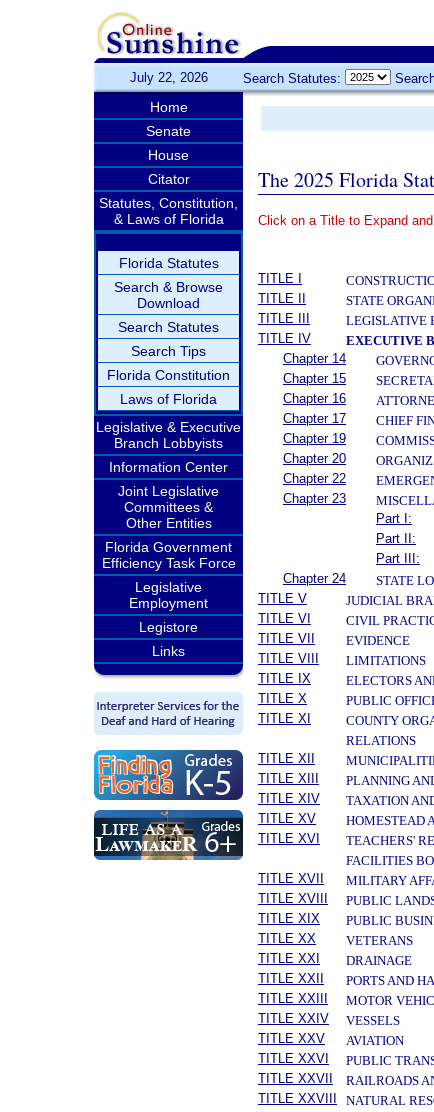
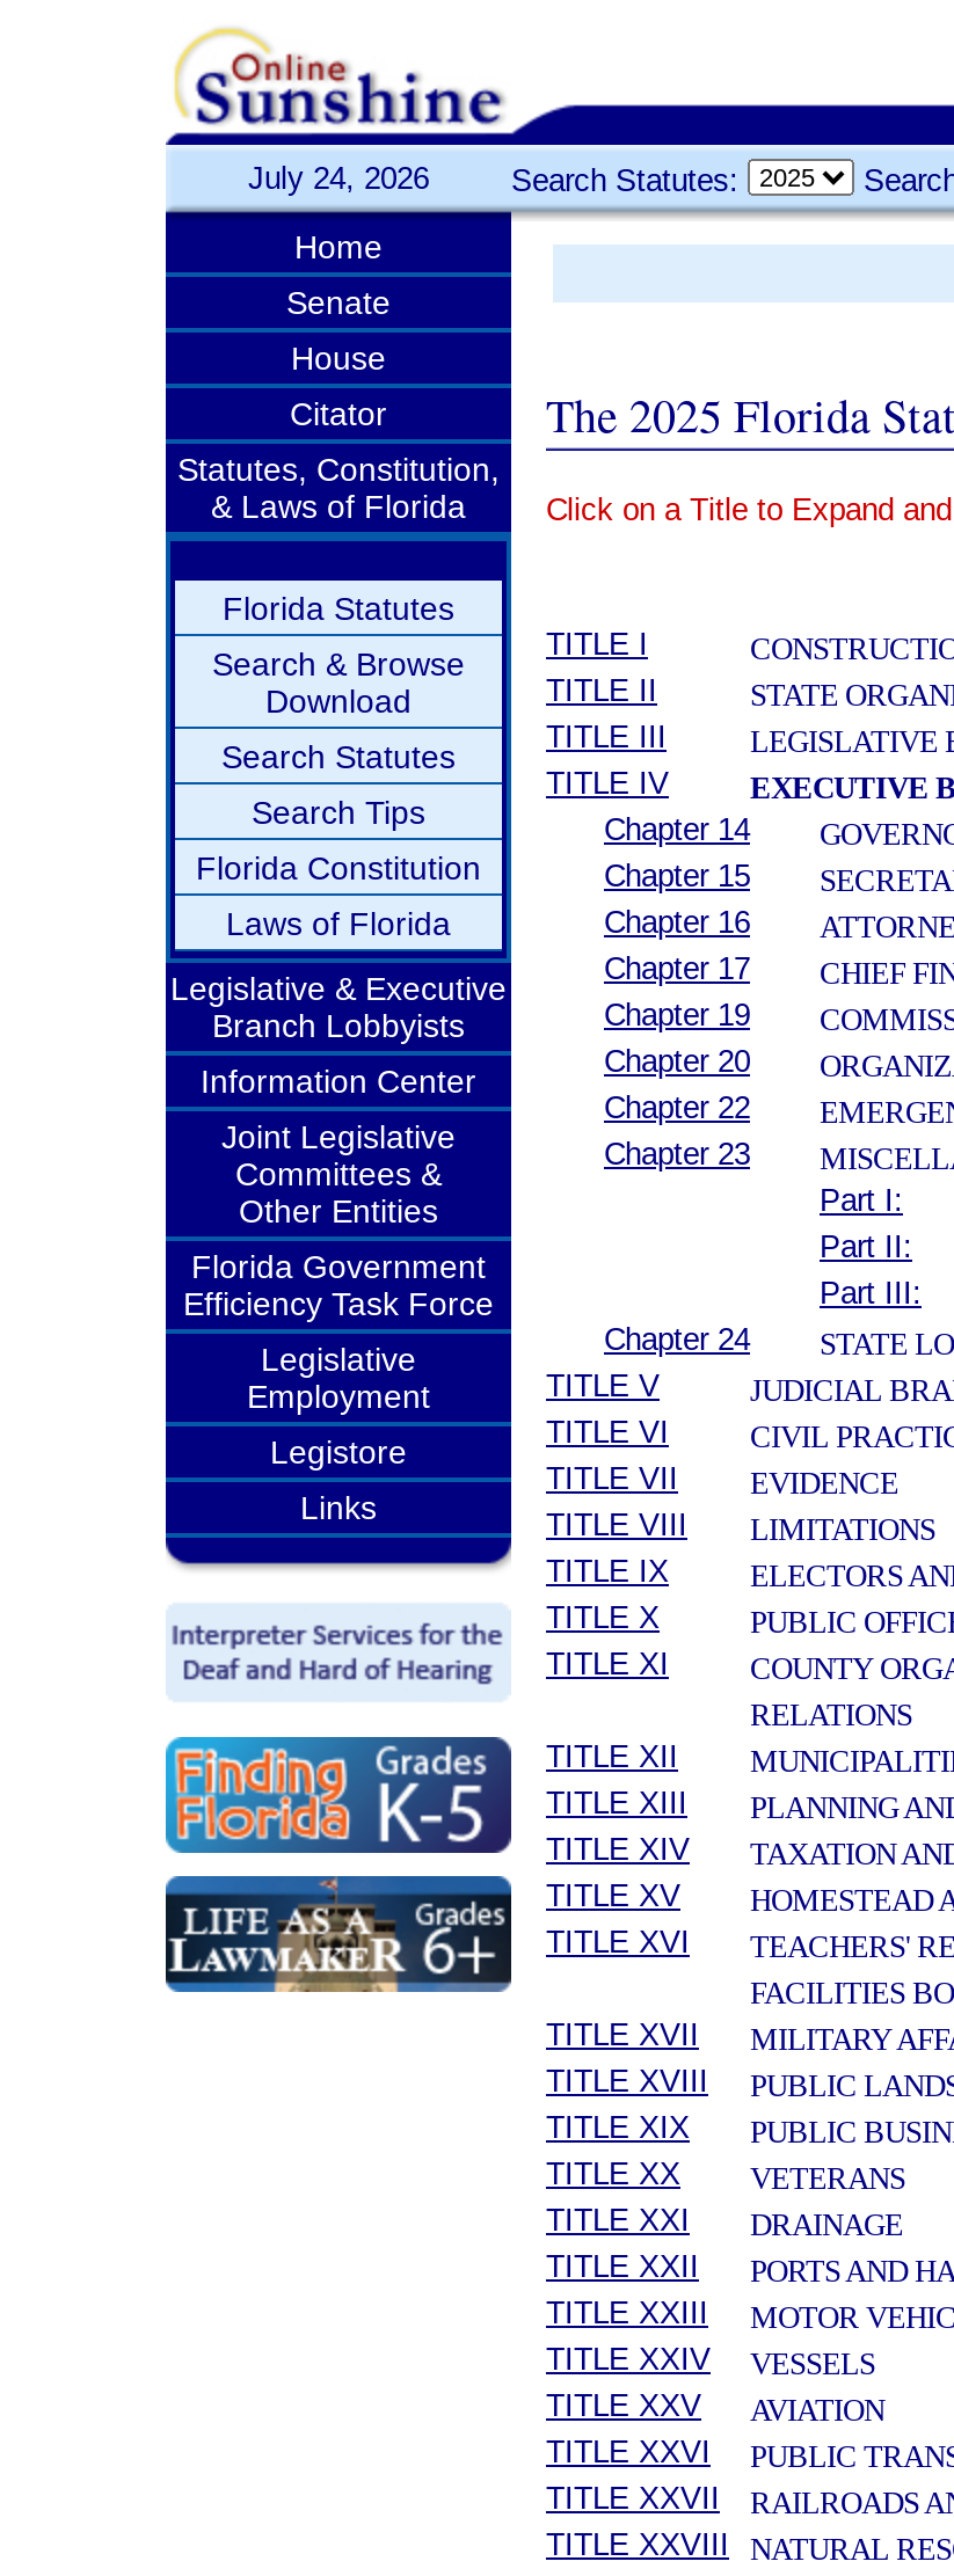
[129,70,207,85] July 22, 2026 -> [248,161,429,196] July 24, 2026

